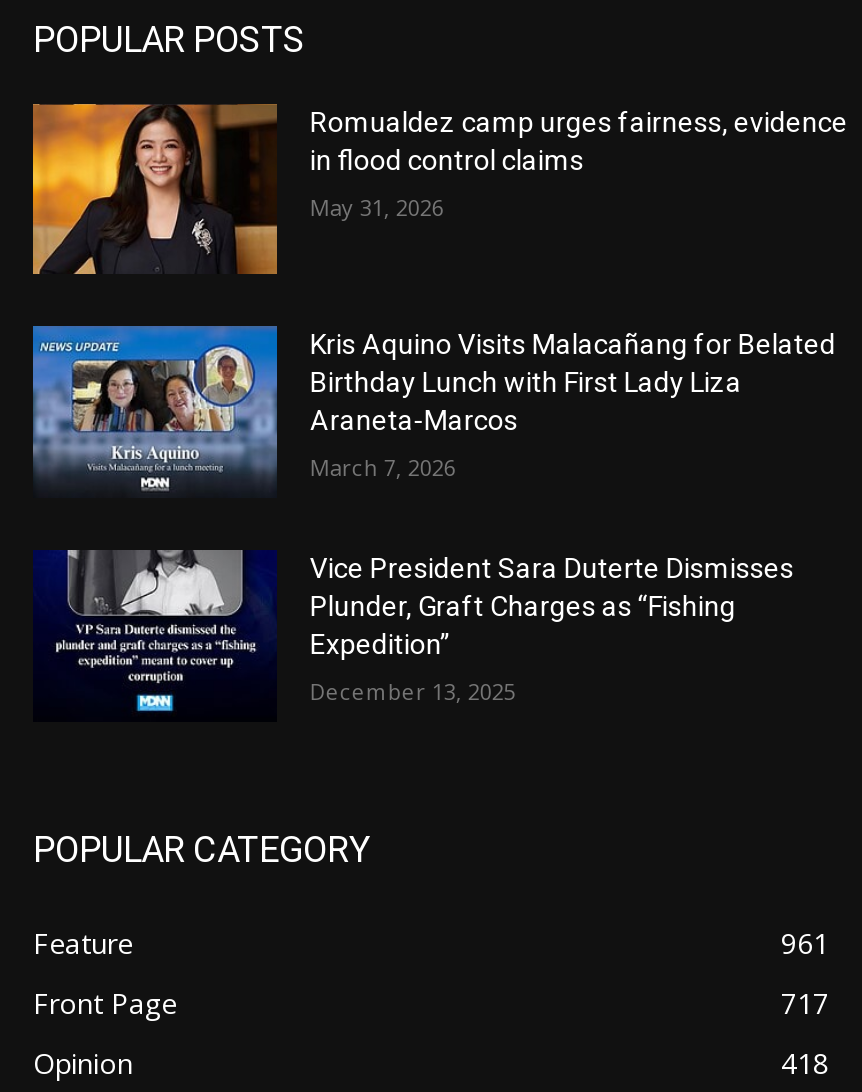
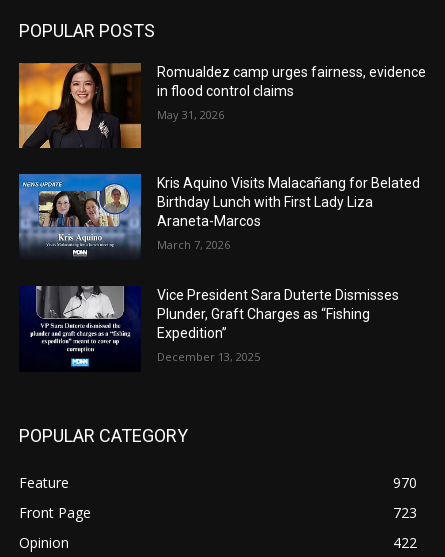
[781,923,829,961] 961 -> [393,473,417,492] 970
[781,983,829,1021] 717 -> [393,503,417,522] 723
[781,1043,829,1081] 418 -> [393,533,417,552] 422

